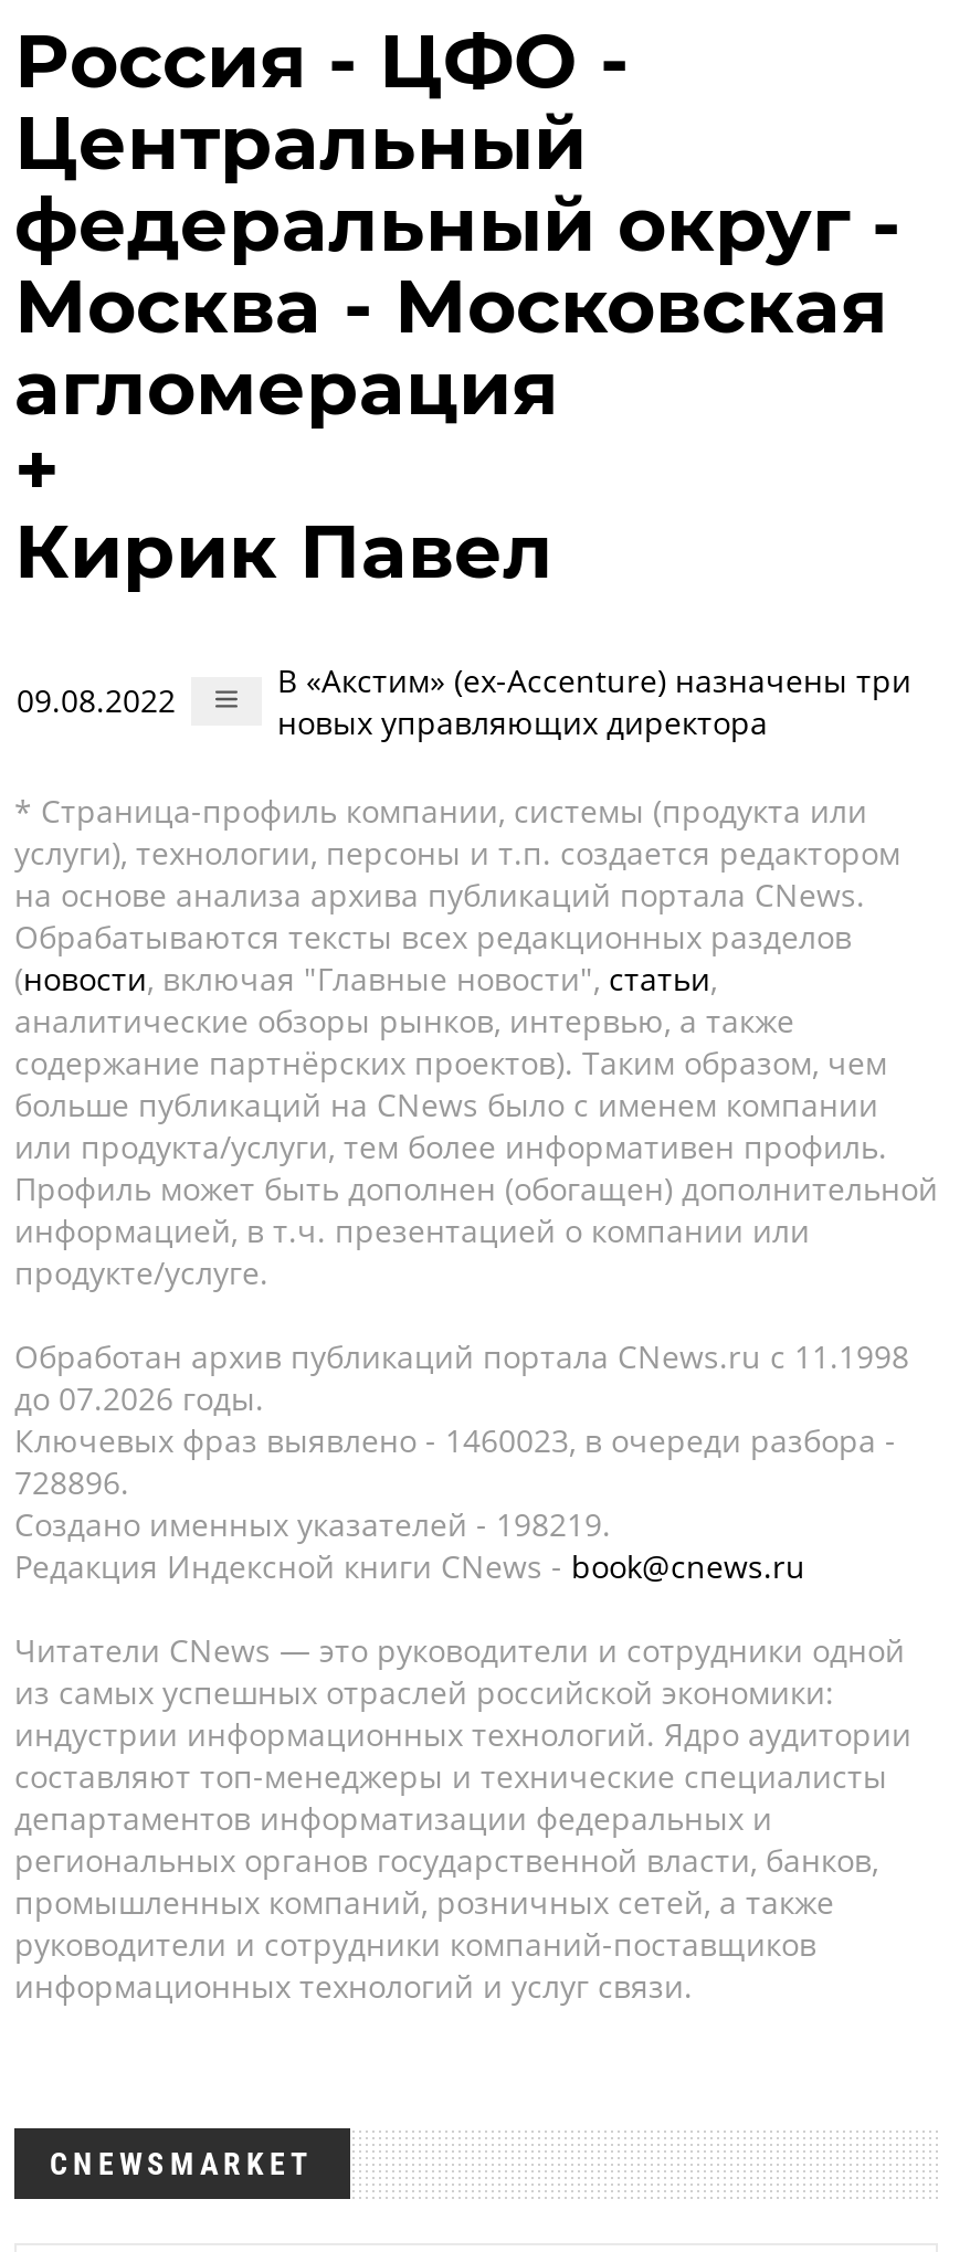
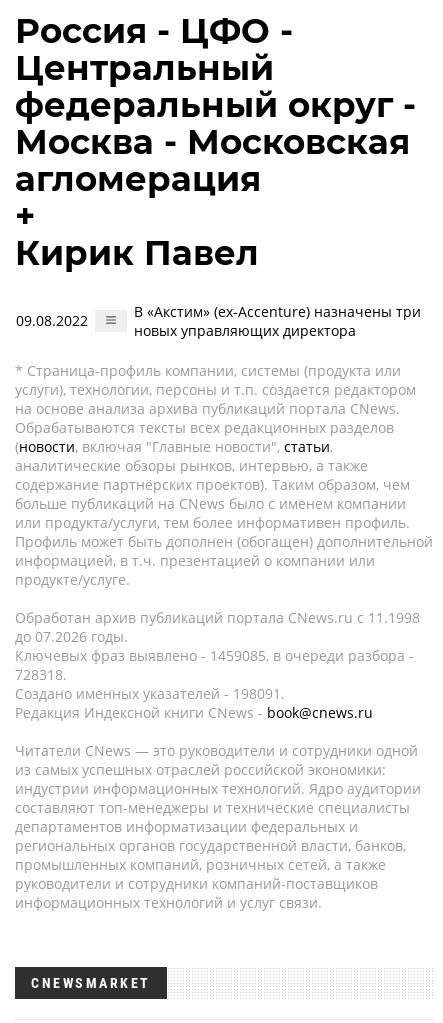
[14,1419,896,1461] Ключевых фраз выявлено - 1460023, в очереди разбора - -> [15,646,414,665] Ключевых фраз выявлено - 1459085, в очереди разбора -
[14,1461,129,1503] 728896. -> [15,665,67,684] 728318.
[14,1503,611,1545] Создано именных указателей - 198219. -> [15,684,285,703] Создано именных указателей - 198091.

